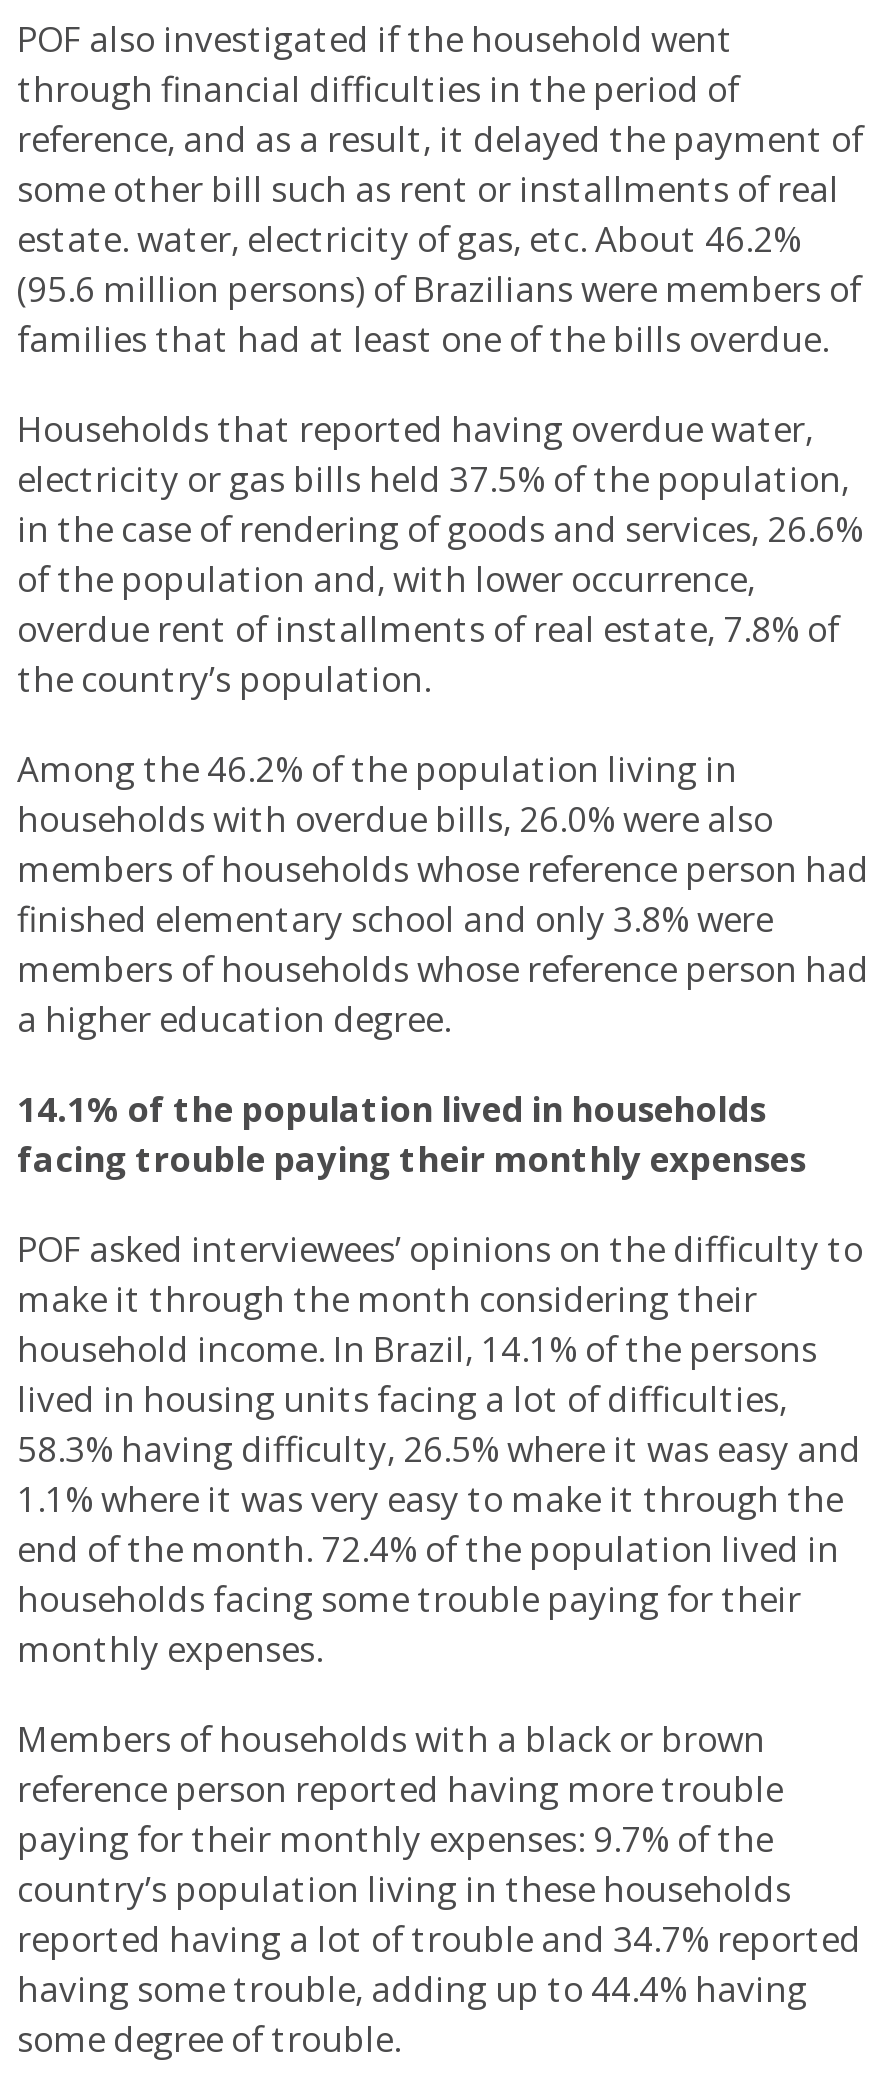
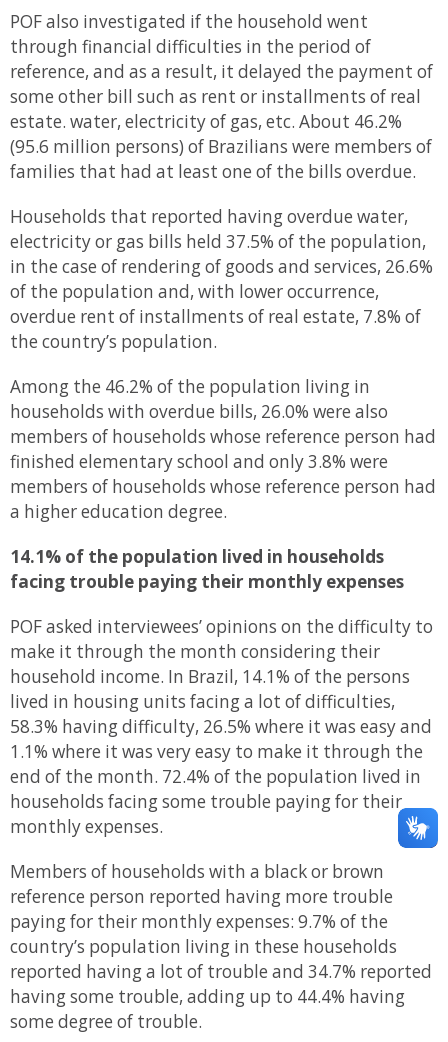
none -> [397,807,439,849] [image]

